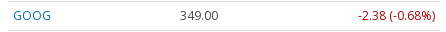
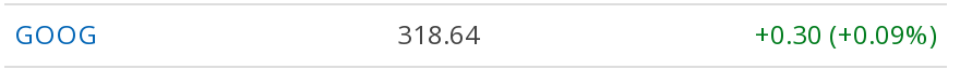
[180,7,218,24] 349.00 -> [397,16,480,52] 318.64
[358,7,435,24] -2.38 (-0.68%) -> [755,16,936,52] +0.30 (+0.09%)

